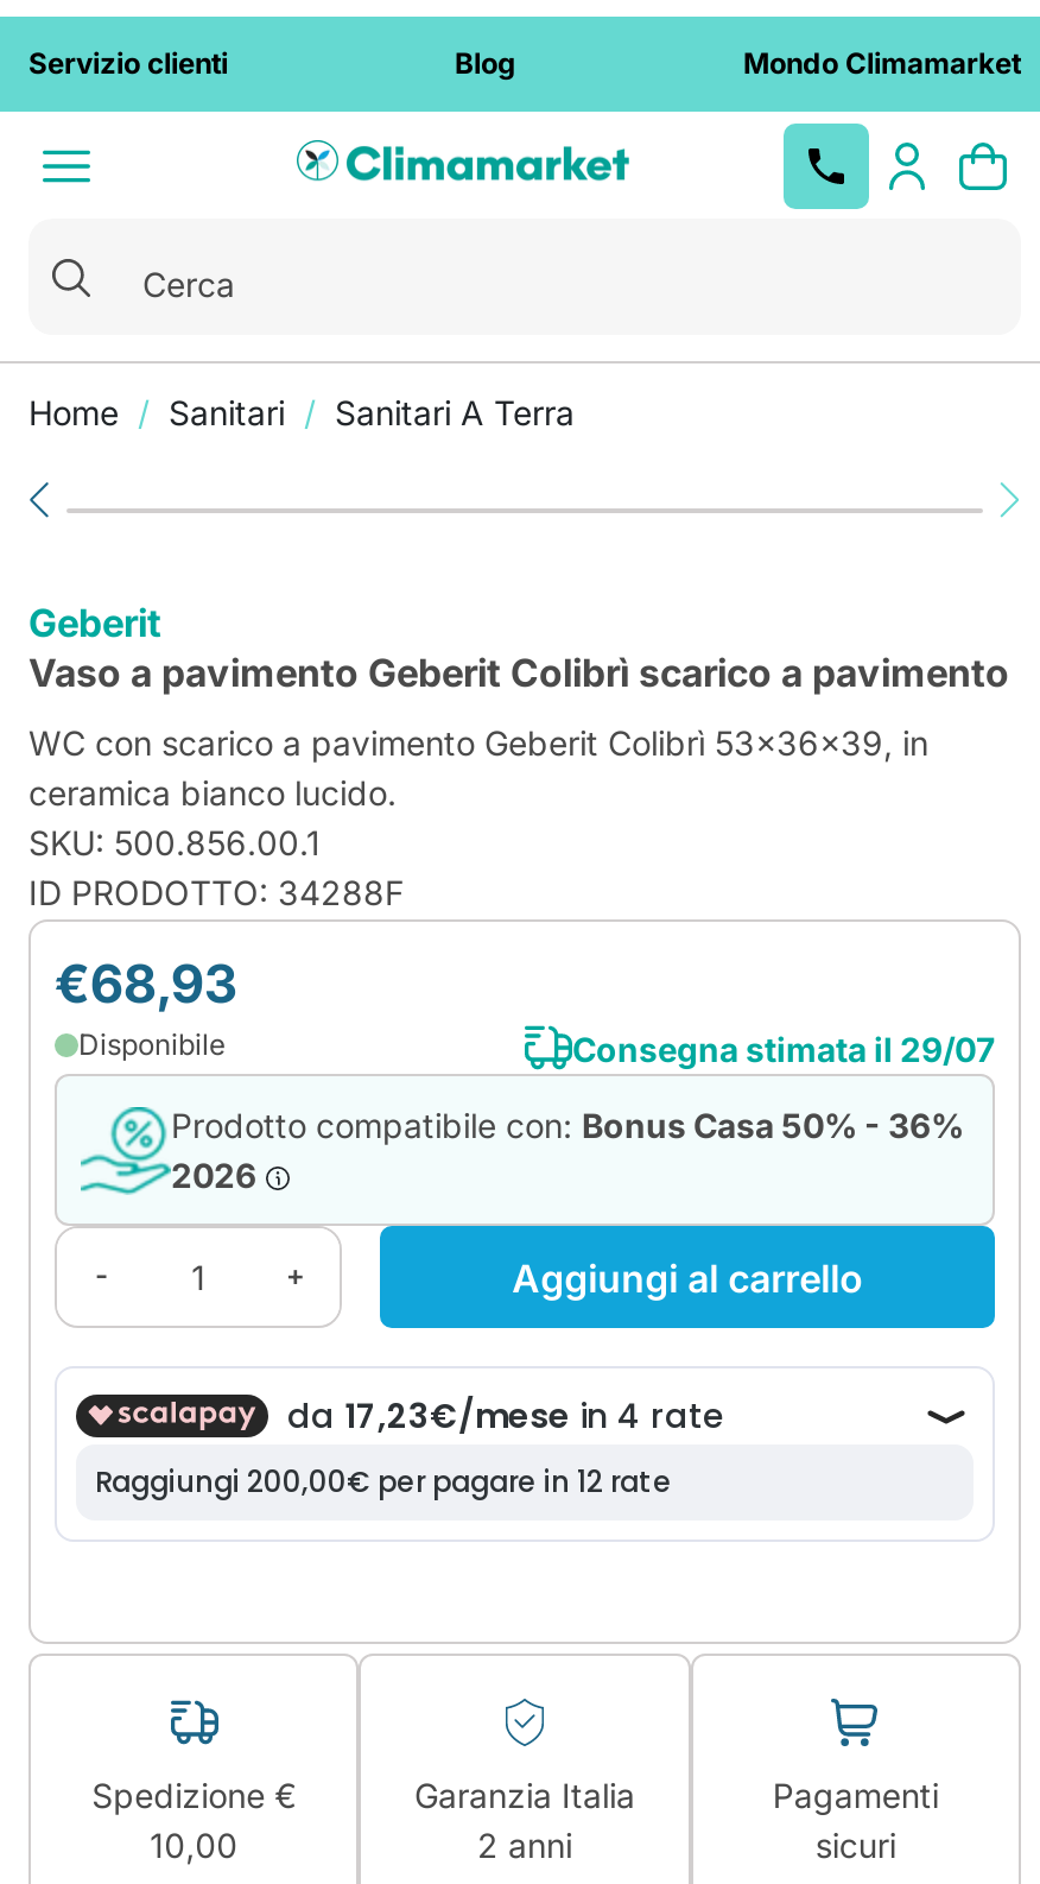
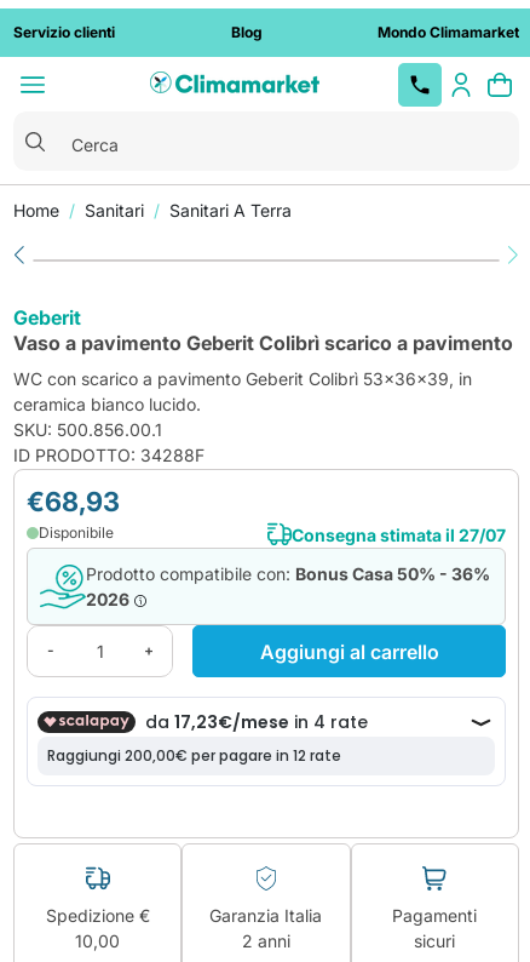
[572,1029,995,1069] Consegna stimata il 29/07 -> [292,525,506,545] Consegna stimata il 27/07

